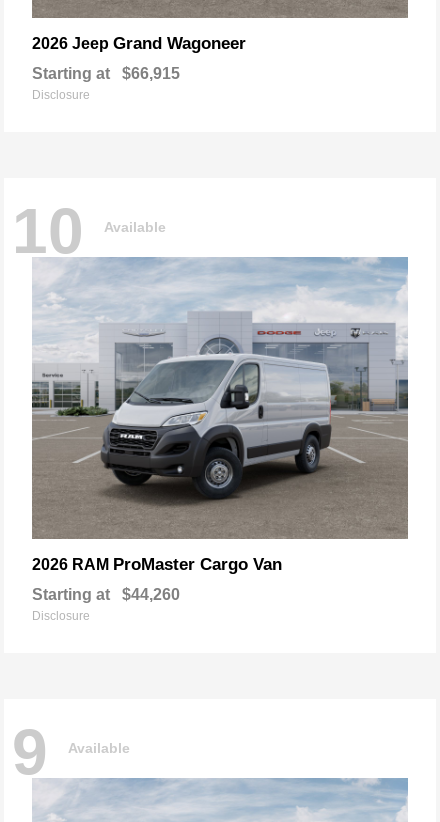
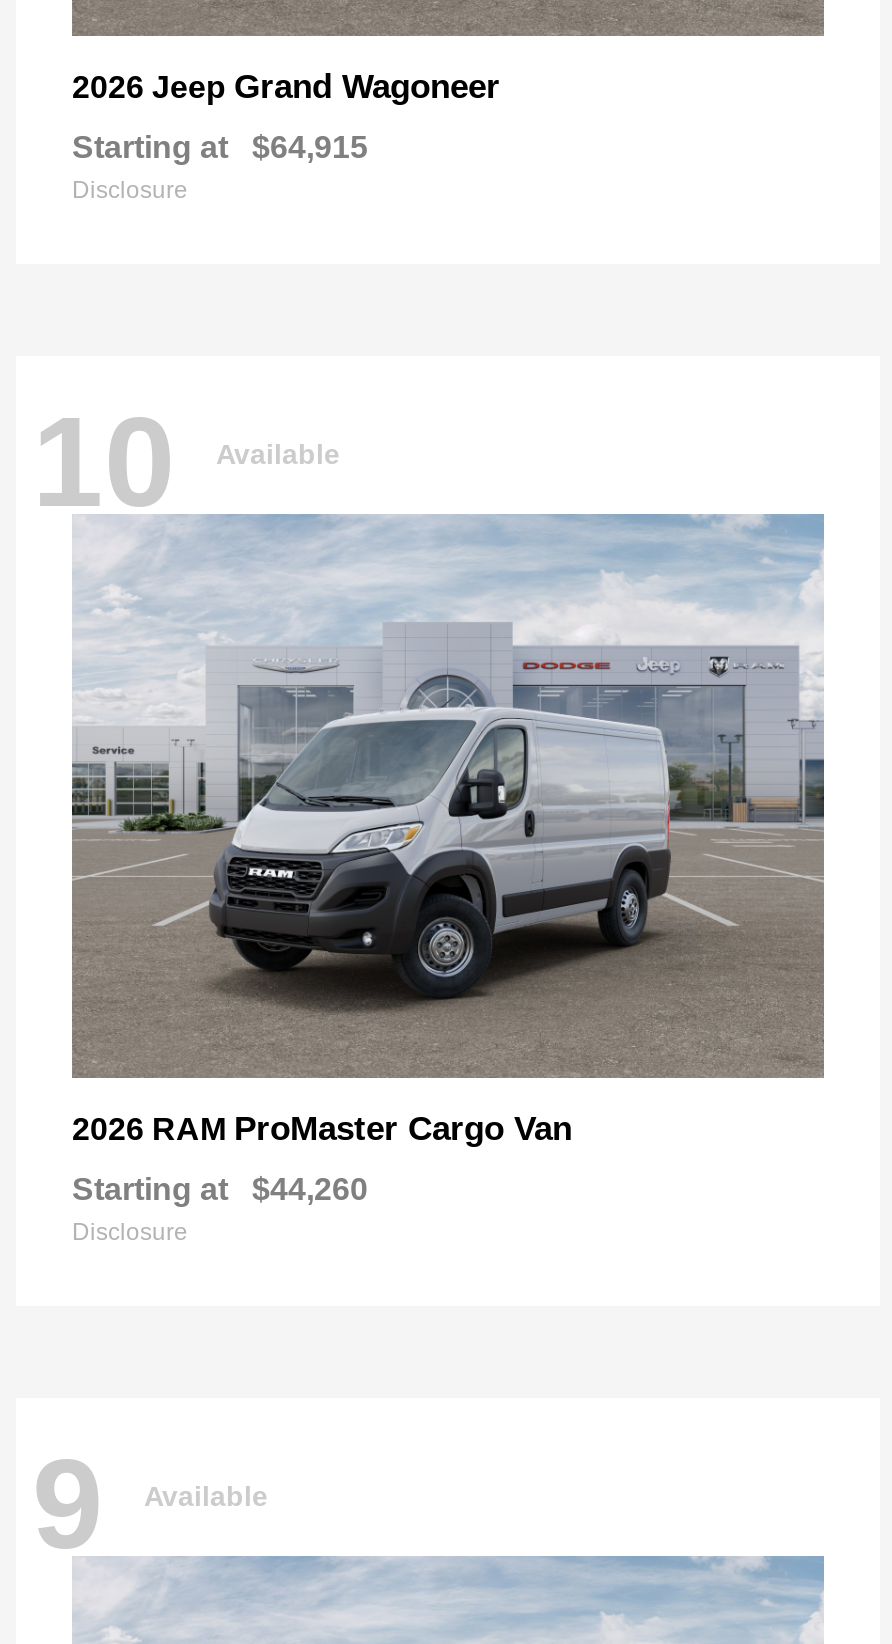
[32,65,180,82] Starting at $66,915 -> [72,130,368,164] Starting at $64,915

